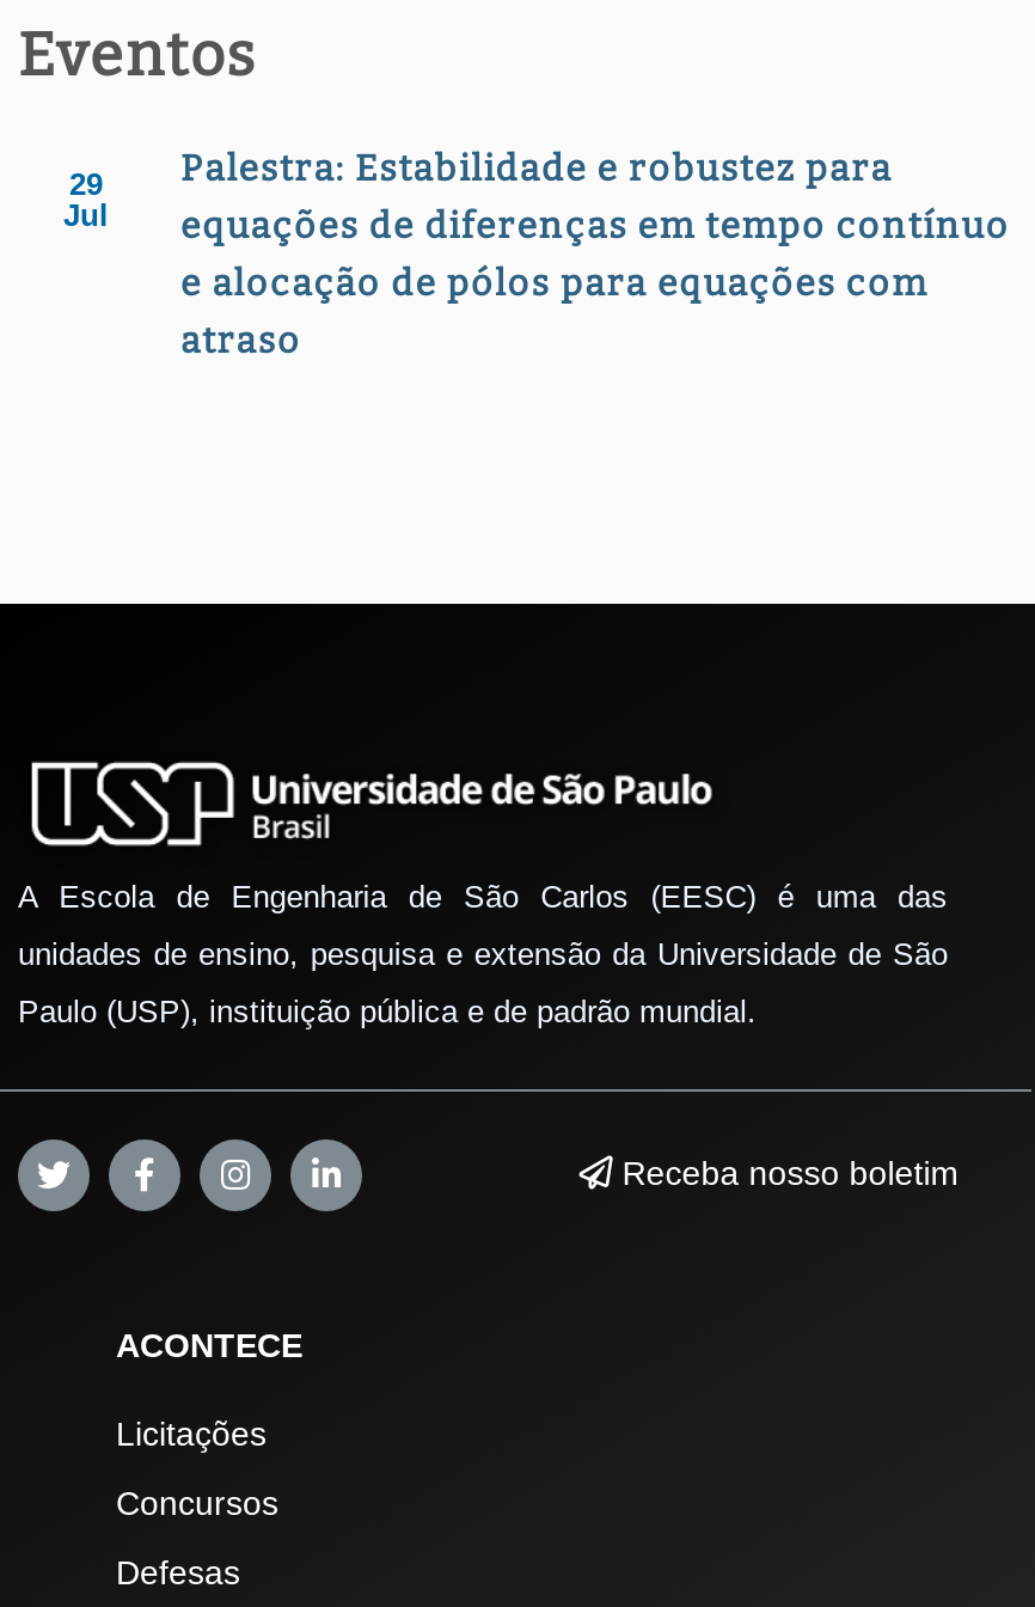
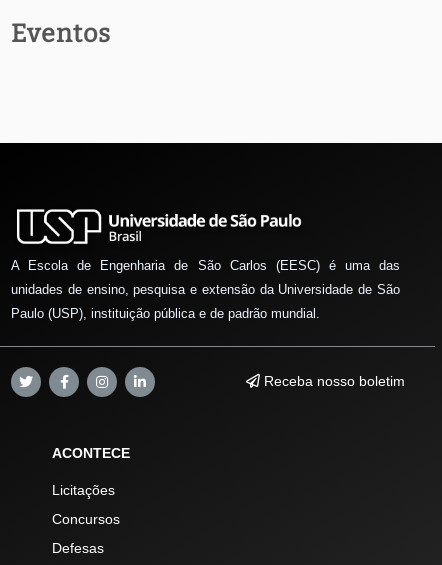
[180,148,1010,363] Palestra: Estabilidade e robustez para | equações de diferenças em tempo contínuo | e alocação de pólos para equações com | atraso -> none
[63,167,109,234] 29 | Jul -> none

